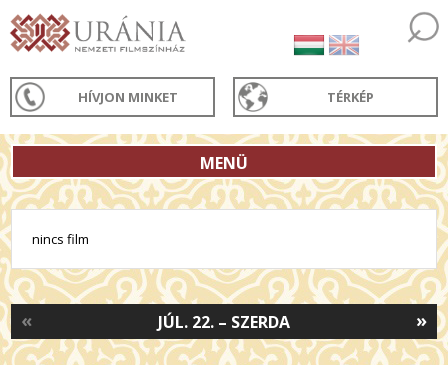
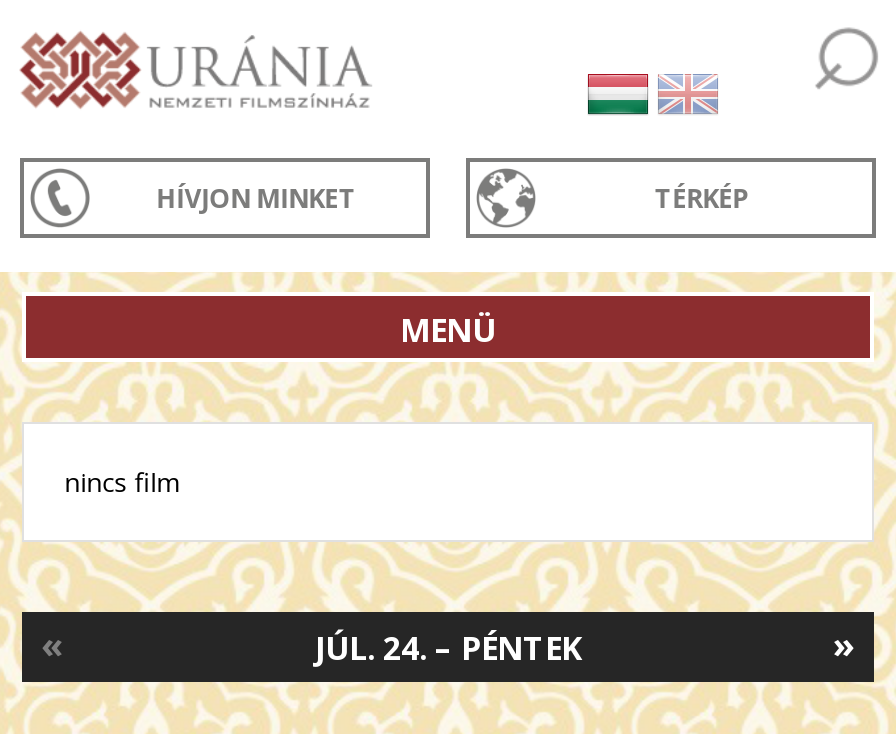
[158,311,290,333] JÚL. 22. – SZERDA -> [315,626,581,670] JÚL. 24. – PÉNTEK

